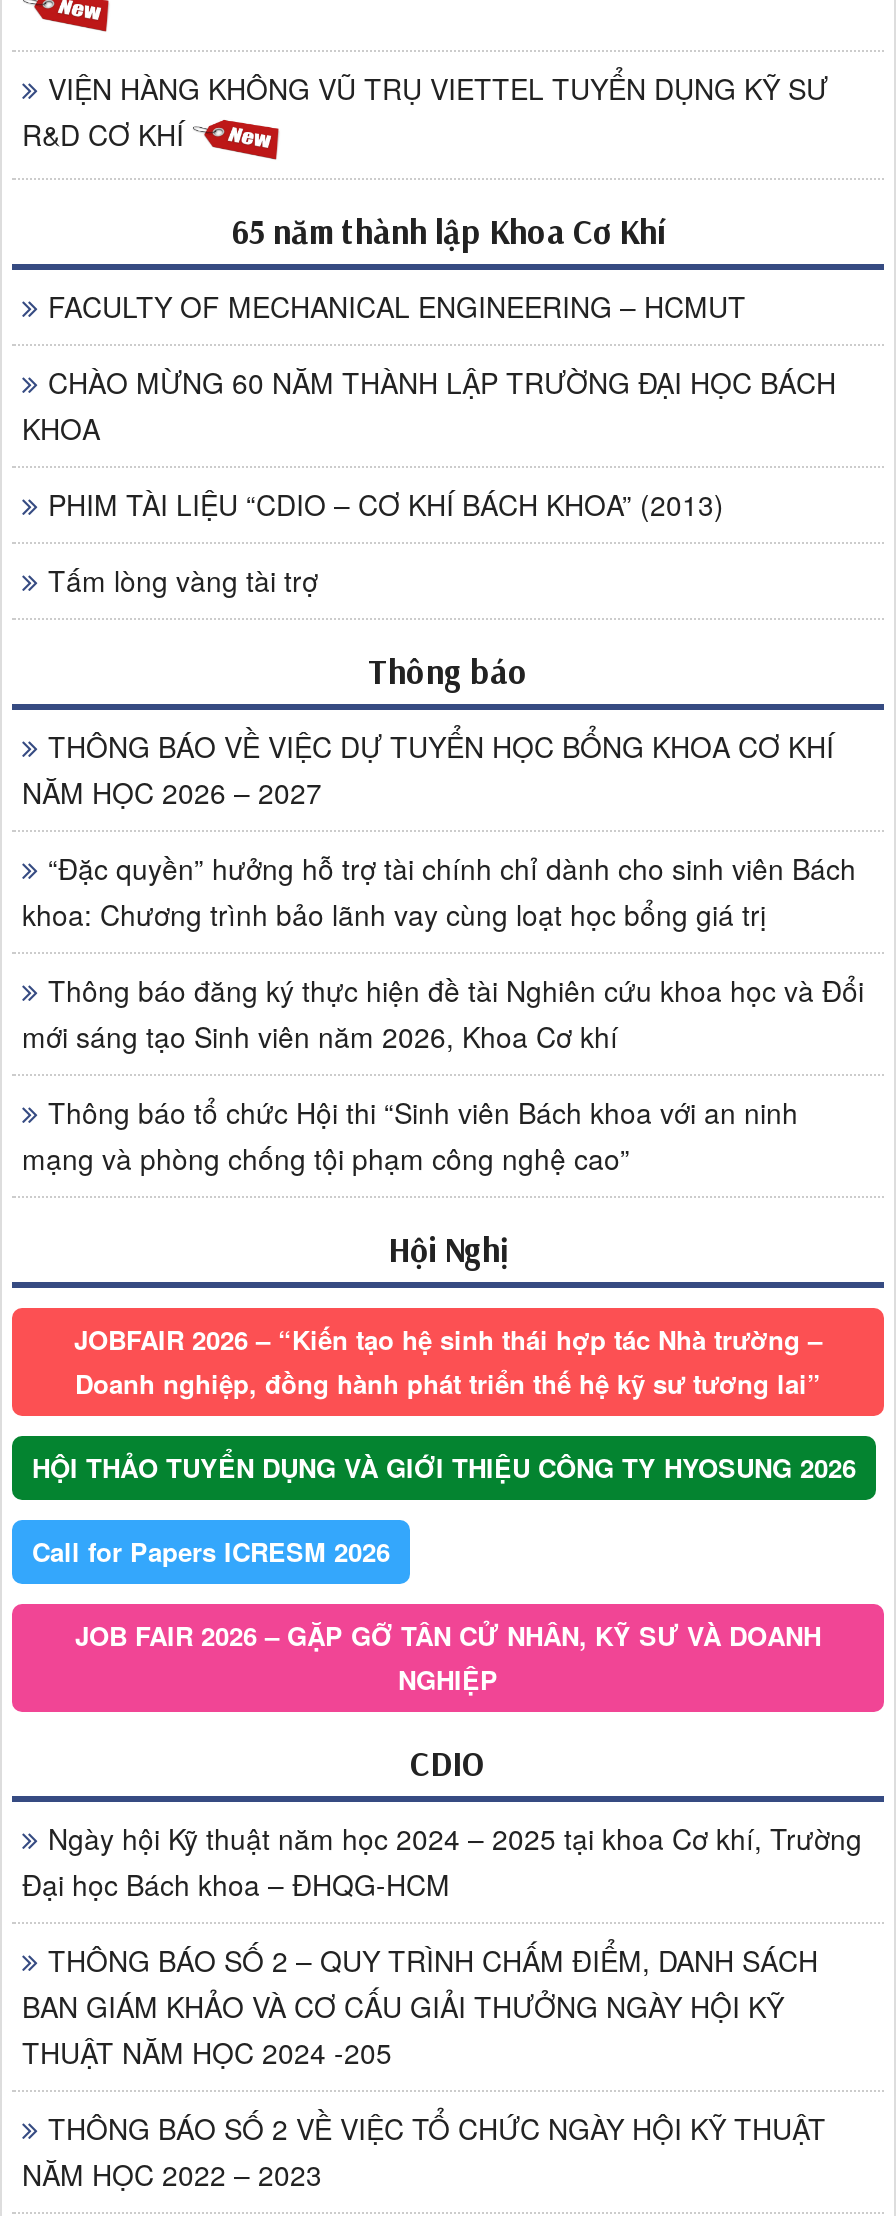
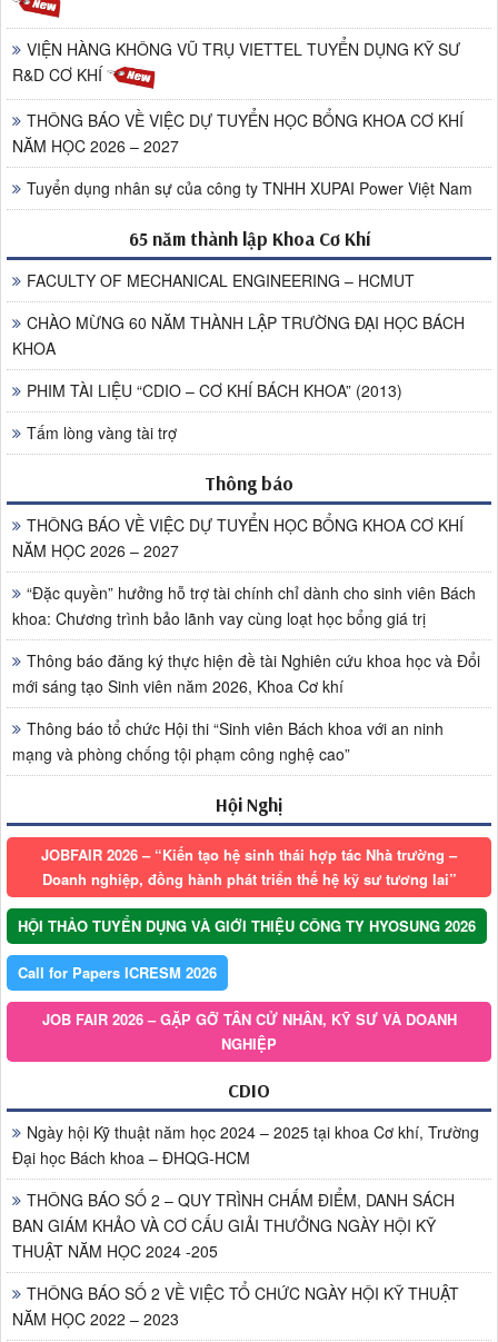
none -> [12,109,472,199] THÔNG BÁO VỀ VIỆC DỰ TUYỂN HỌC BỔNG KHOA CƠ KHÍ | NĂM HỌC 2026 – 2027 | Tuyển dụng nhân sự của công ty TNHH XUPAI Power Việt Nam

